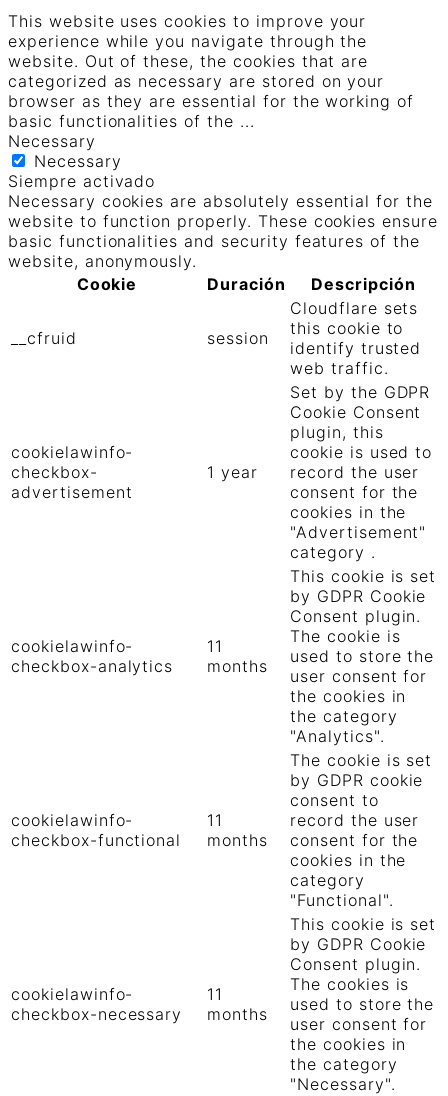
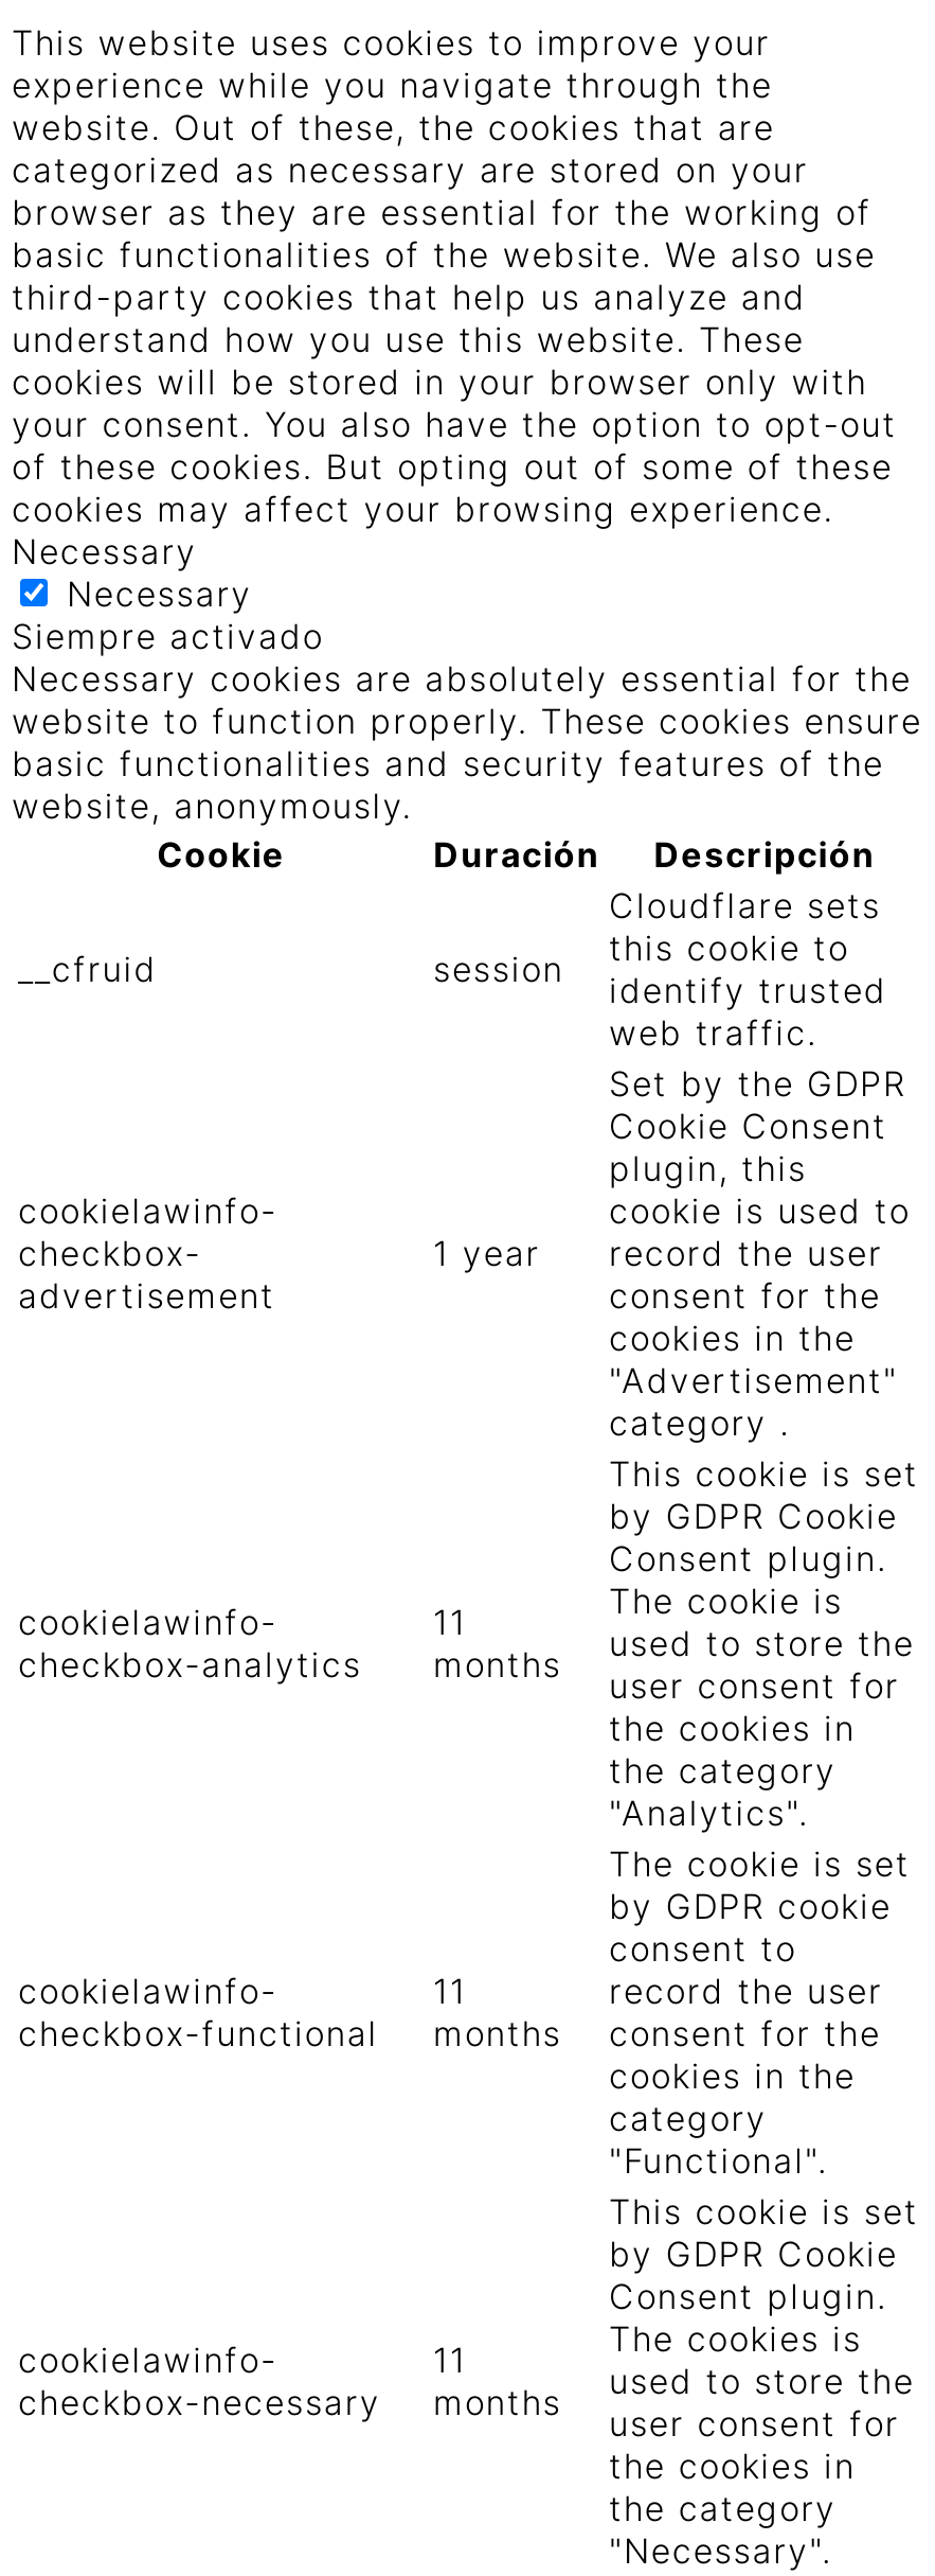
[8,111,255,131] basic functionalities of the... -> [12,233,897,530] basic functionalities of the website. We also use | third-party cookies that help us analyze and | understand how you use this website. These | cookies will be stored in your browser only with | your consent. You also have the option to opt-out | of these cookies. But opting out of some of these | cookies may affect your browsing experience.

